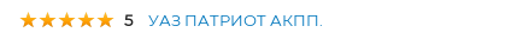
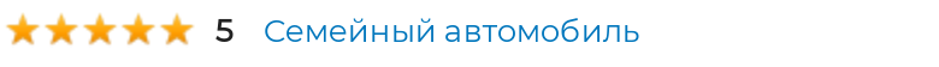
[149,11,323,30] УАЗ ПАТРИОТ АКПП. -> [263,11,639,49] Семейный автомобиль

